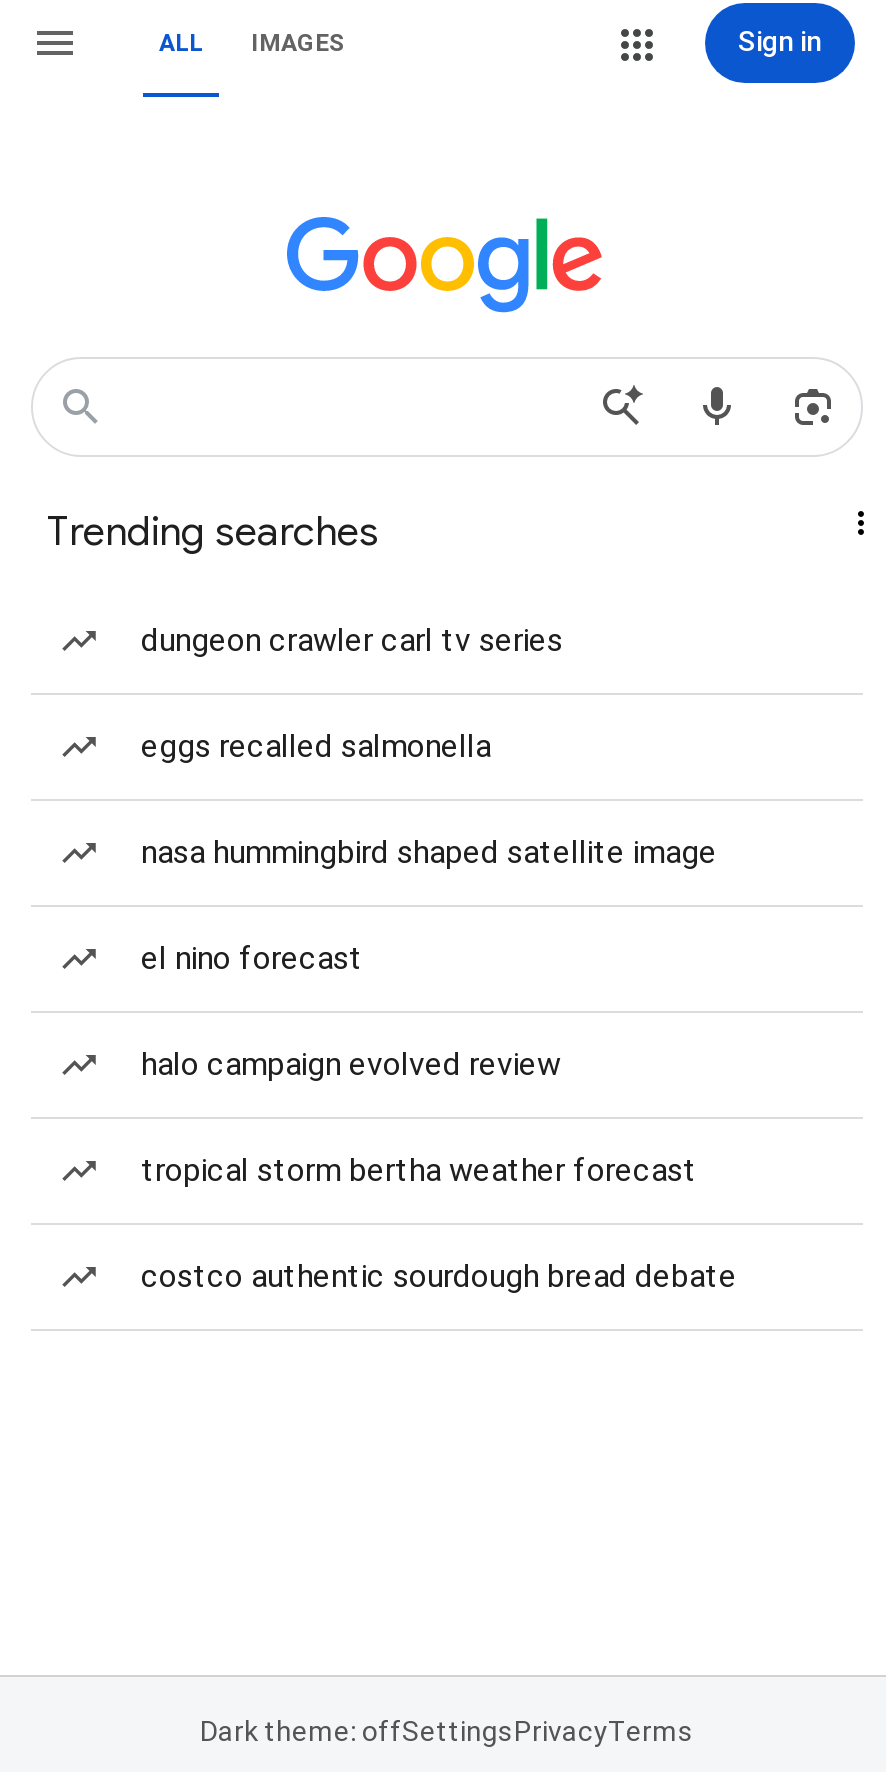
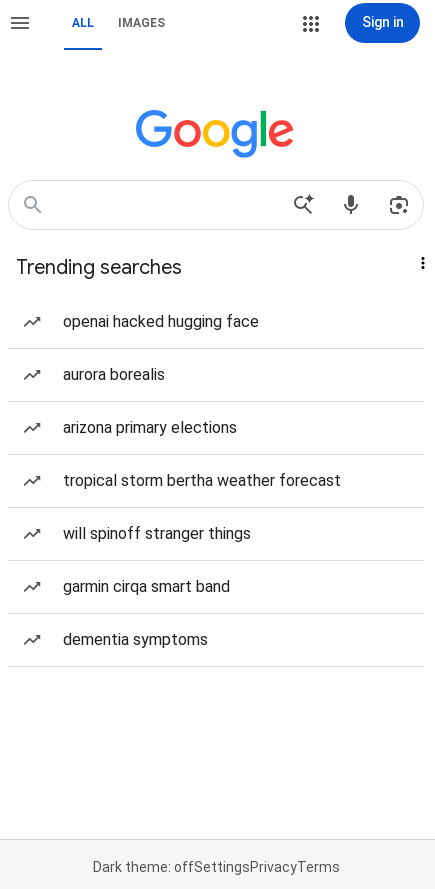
[141,621,717,1083] dungeon crawler carl tv series | eggs recalled salmonella | nasa hummingbird shaped satellite image | el nino forecast | halo campaign evolved review -> [63,312,259,437] openai hacked hugging face | aurora borealis | arizona primary elections
moved [141,1151,697,1189] -> [63,471,341,490]: tropical storm bertha weather forecast
[141,1257,737,1295] costco authentic sourdough bread debate -> [63,524,251,649] will spinoff stranger things | garmin cirqa smart band | dementia symptoms

